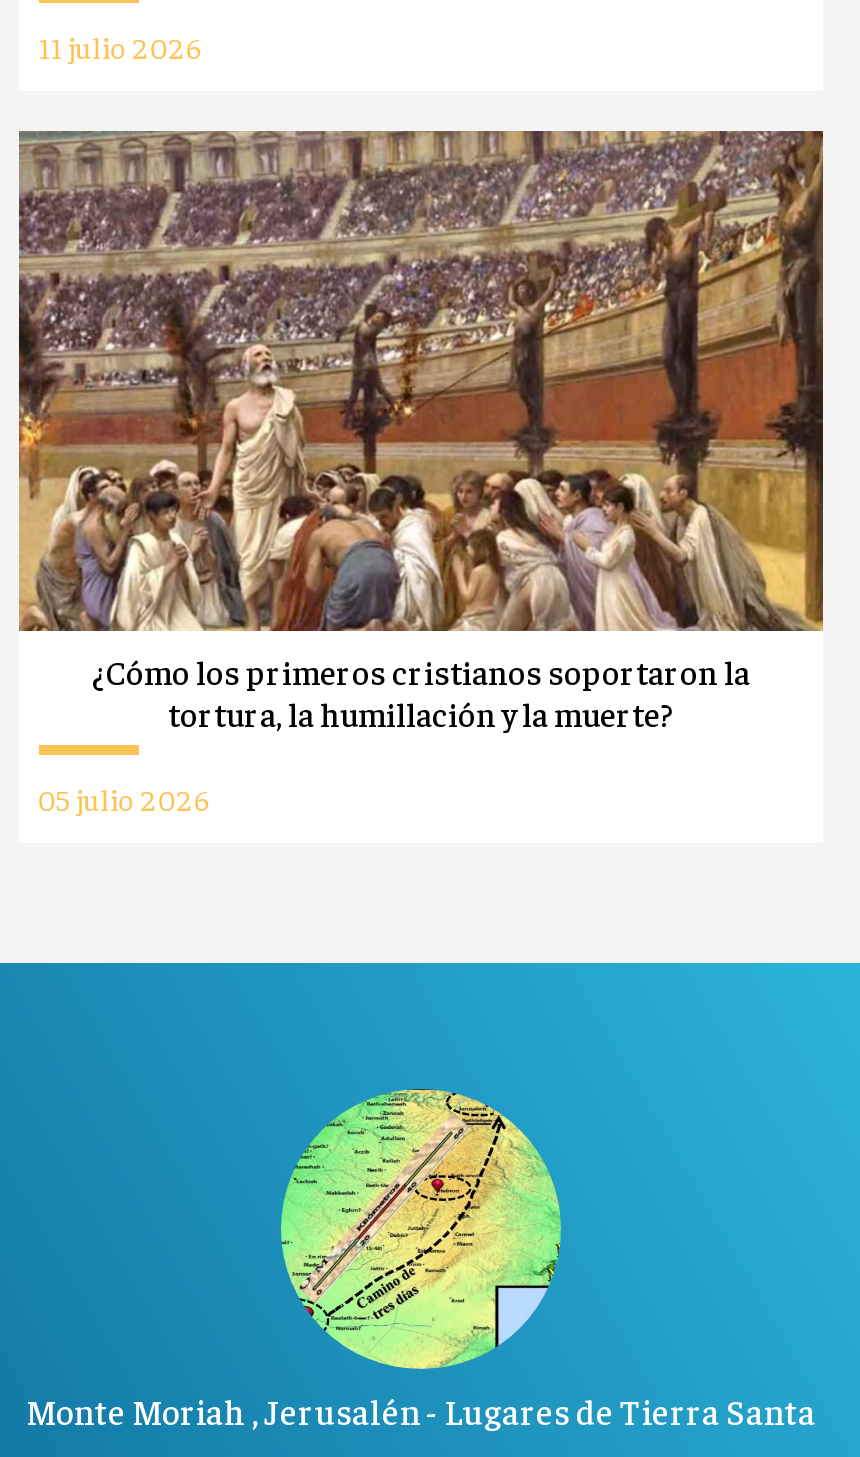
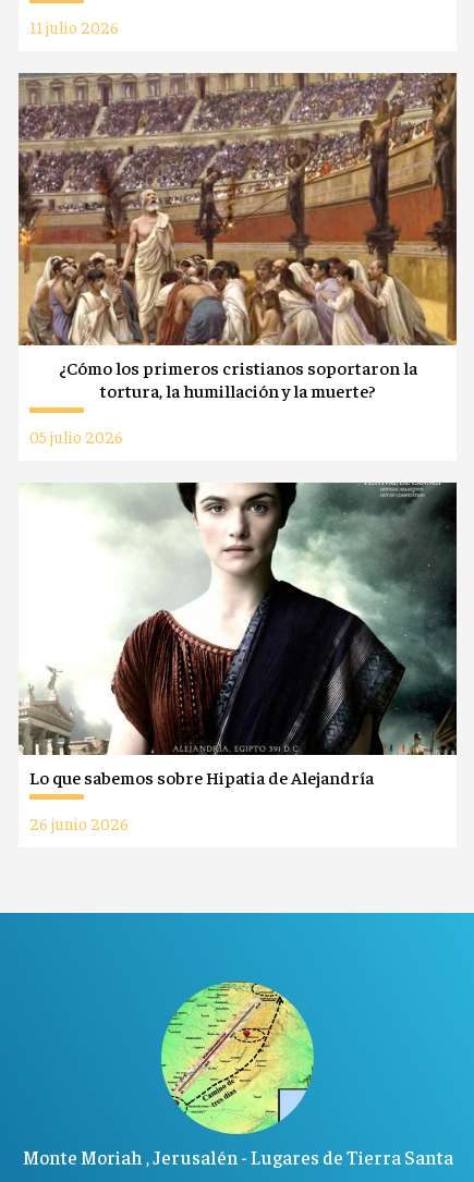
none -> [17,482,458,834] [image] | Lo que sabemos sobre Hipatia de Alejandría | 26 junio 2026

